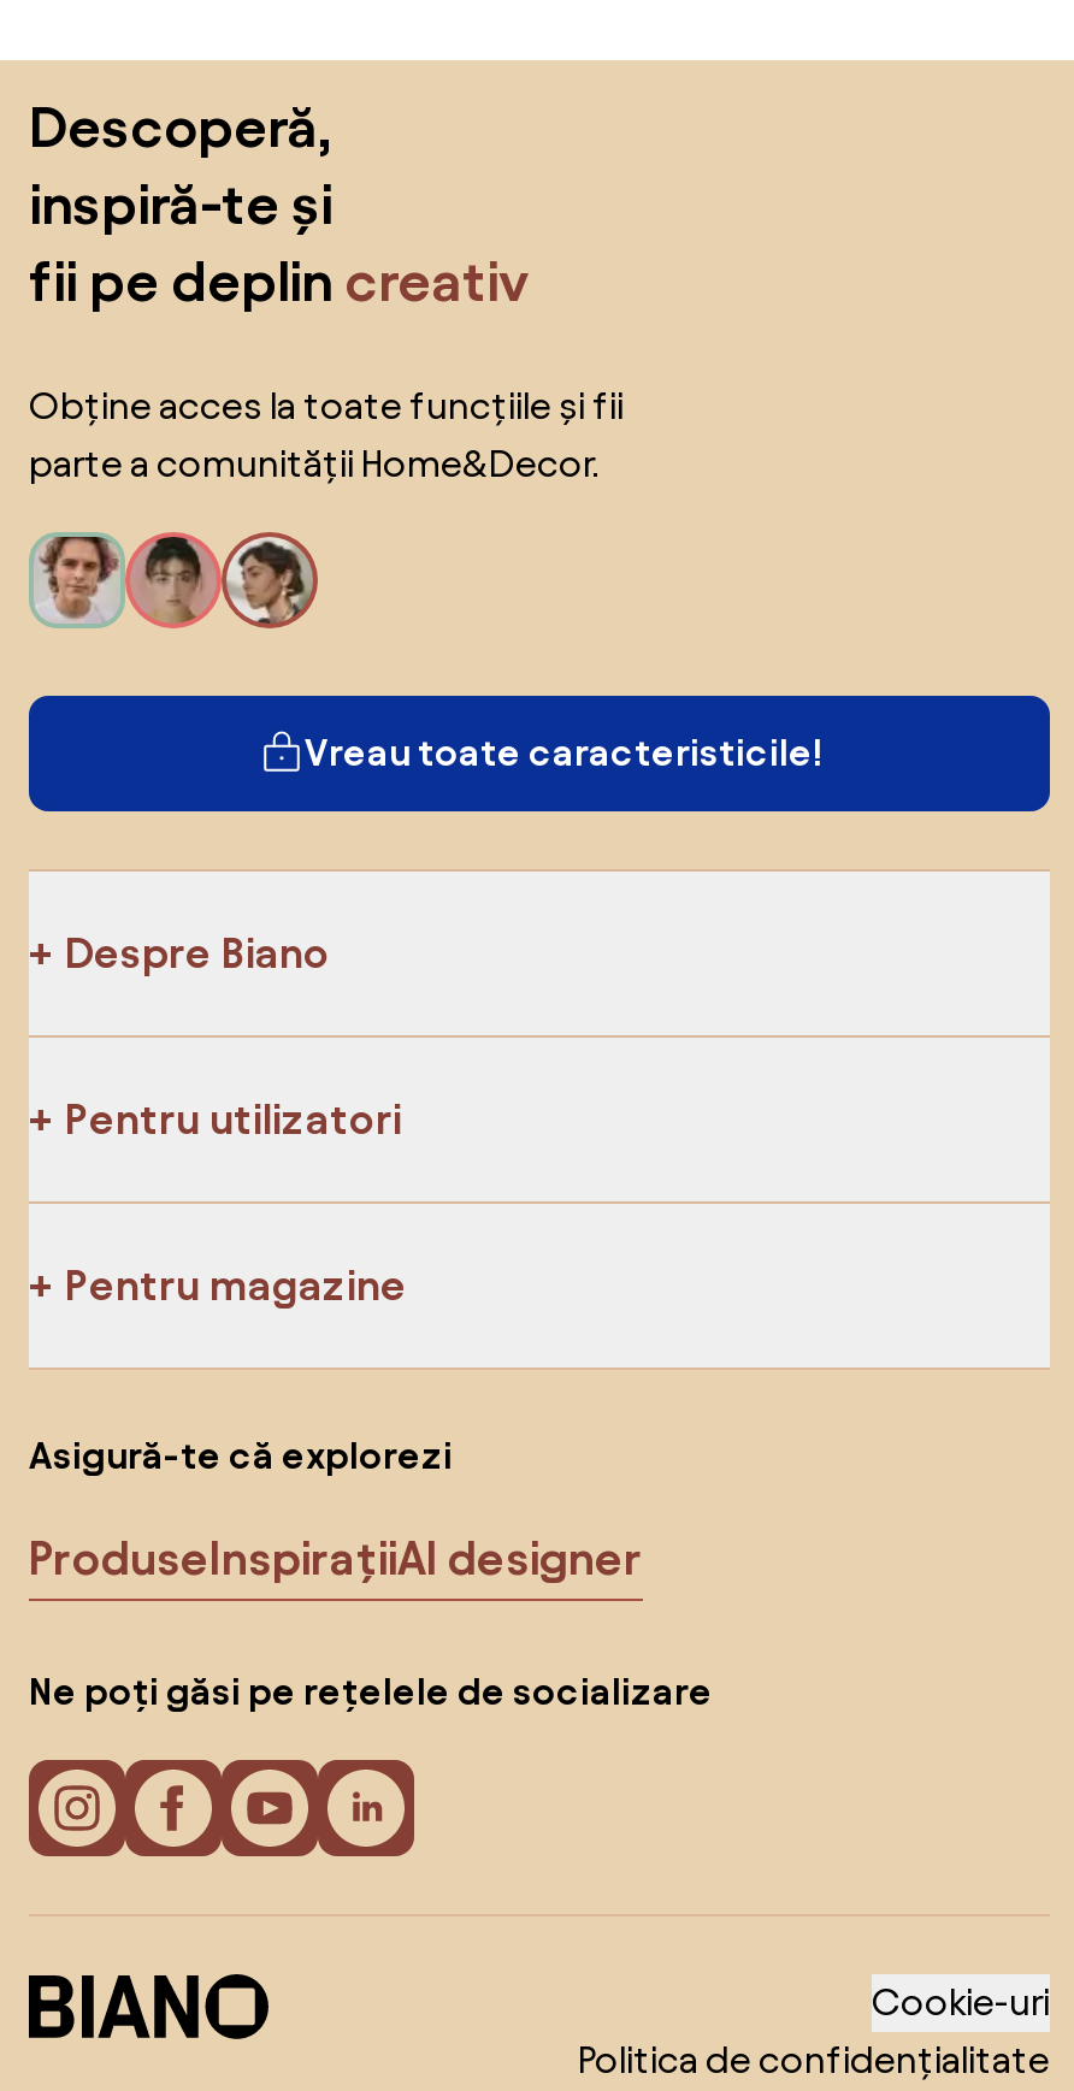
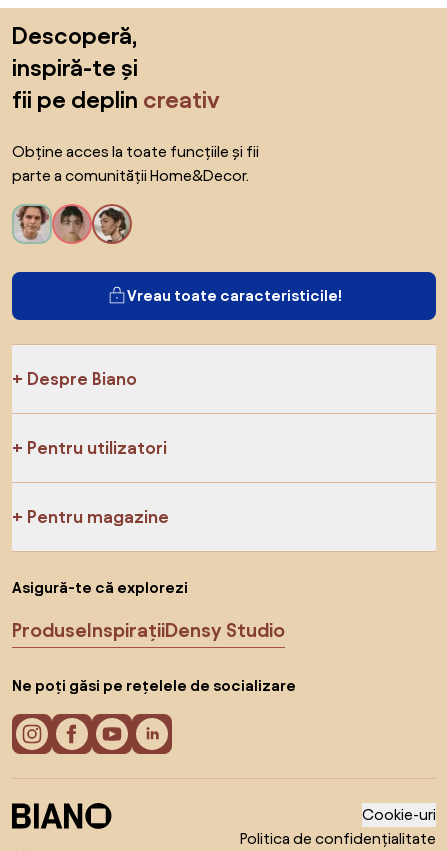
[29,1532,643,1585] ProduseInspirațiiAI designer -> [12,619,285,641] ProduseInspirațiiDensy Studio

